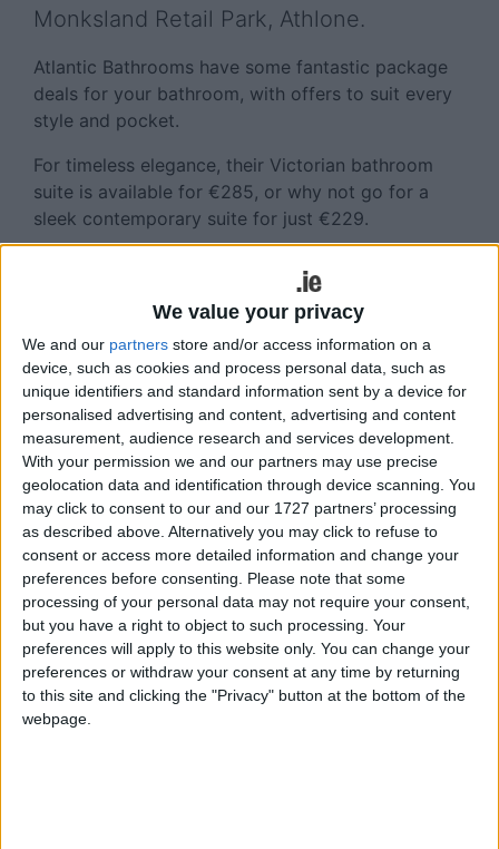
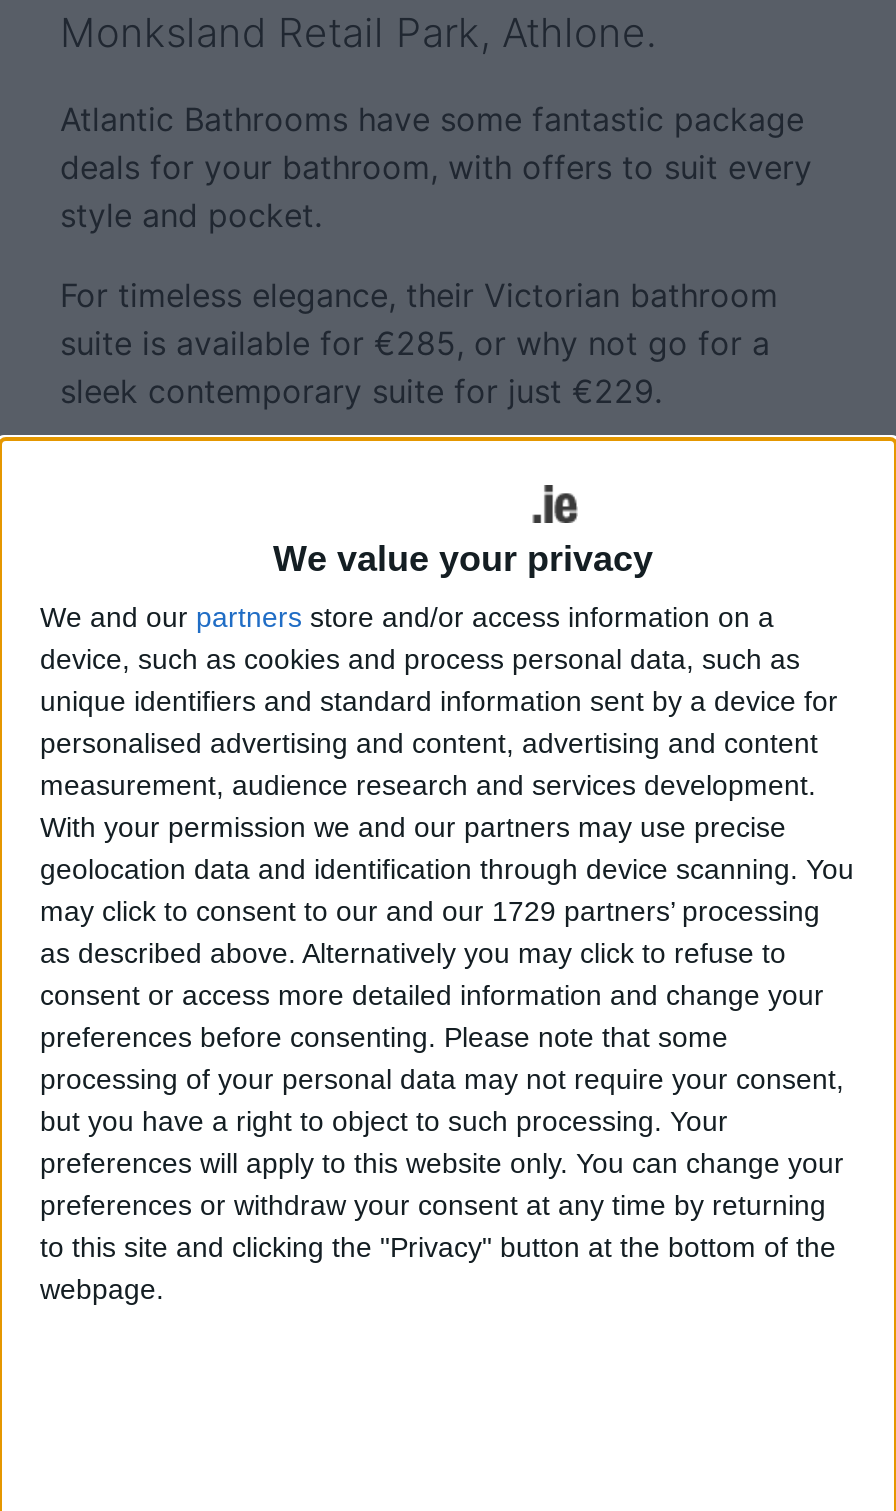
[22,499,457,517] may click to consent to our and our 1727 partners’ processing -> [40,894,820,926] may click to consent to our and our 1729 partners’ processing

